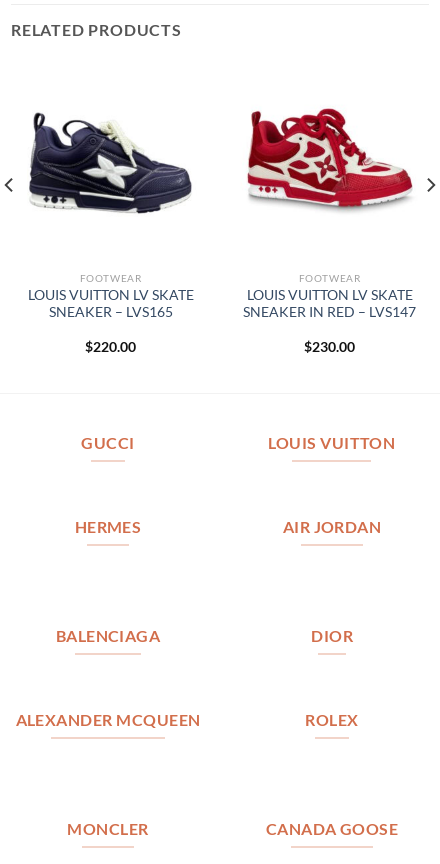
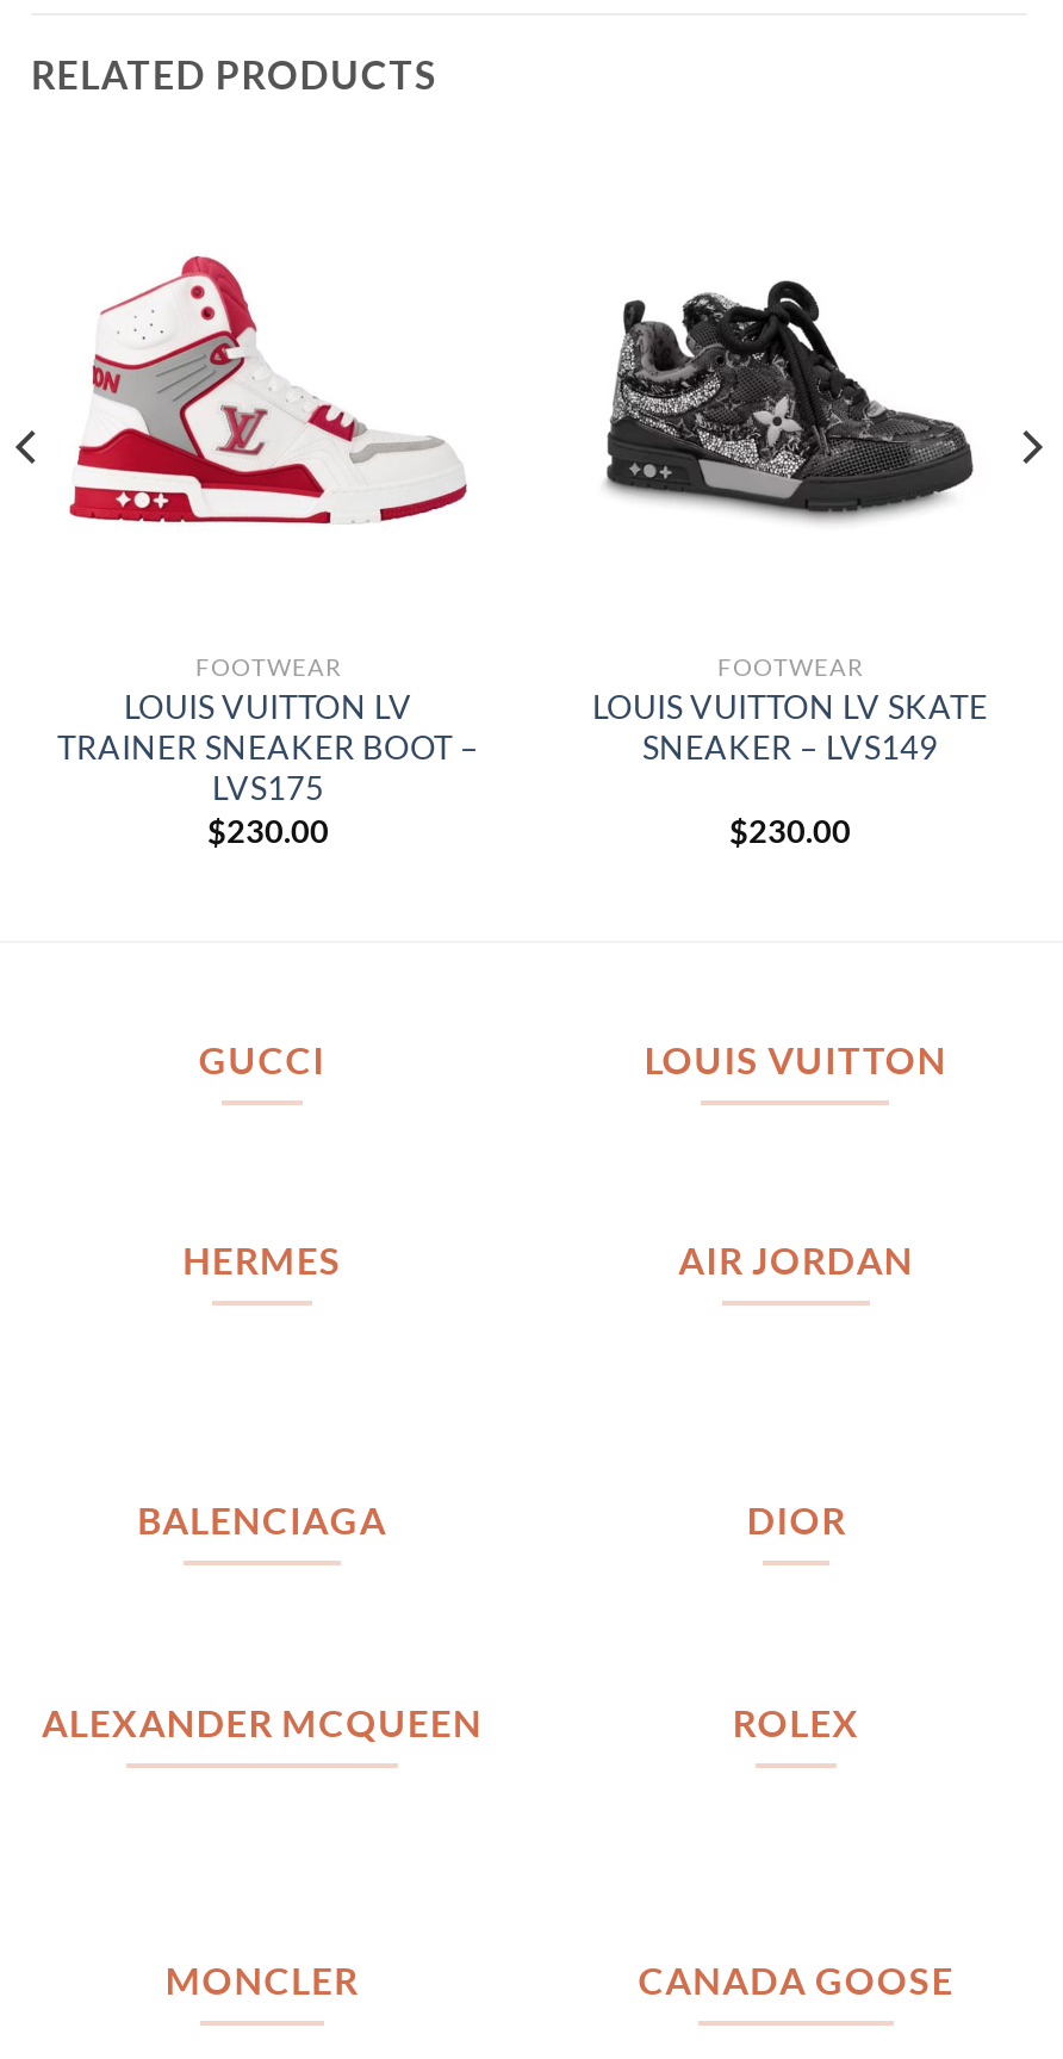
[27,106,194,218] [image] -> [67,254,470,526] [image]
[247,107,413,217] [image] -> [593,261,987,523] [image]
[27,287,193,355] LOUIS VUITTON LV SKATE | SNEAKER – LVS165 | $220.00 -> [57,687,479,850] LOUIS VUITTON LV | TRAINER SNEAKER BOOT – | LVS175 | $230.00
[243,304,416,320] SNEAKER IN RED – LVS147 -> [642,728,938,766] SNEAKER – LVS149

